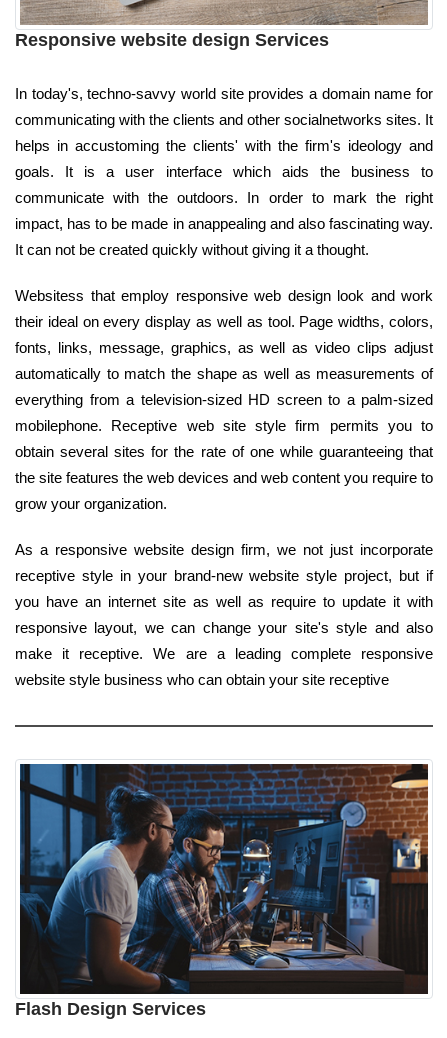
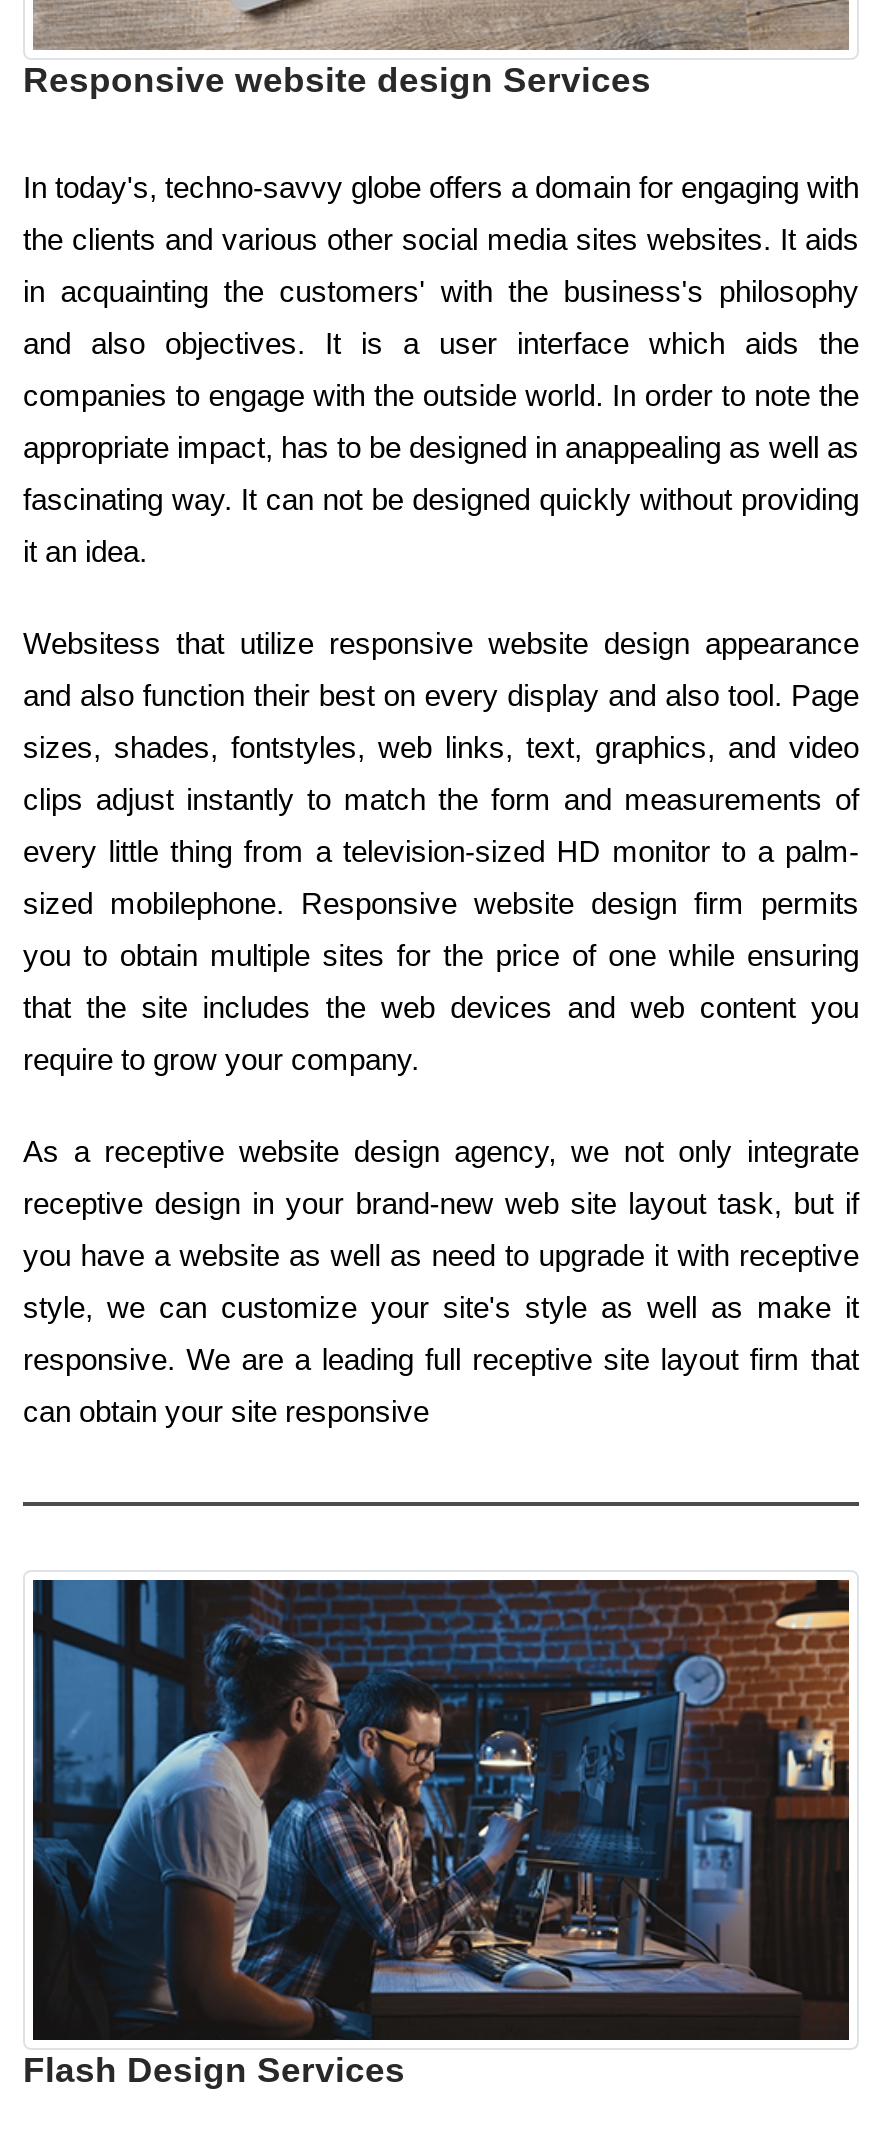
[15,85,433,688] In today's, techno-savvy world site provides a domain name for | communicating with the clients and other socialnetworks sites. It | helps in accustoming the clients' with the firm's ideology and | goals. It is a user interface which aids the business to | communicate with the outdoors. In order to mark the right | impact, has to be made in anappealing and also fascinating way. | It can not be created quickly without giving it a thought. | Websitess that employ responsive web design look and work | their ideal on every display as well as tool. Page widths, colors, | fonts, links, message, graphics, as well as video clips adjust | automatically to match the shape as well as measurements of | everything from a television-sized HD screen to a palm-sized | mobilephone. Receptive web site style firm permits you to | obtain several sites for the rate of one while guaranteeing that | the site features the web devices and web content you require to | grow your organization. | As a responsive website design firm, we not just incorporate | receptive style in your brand-new website style project, but if | you have an internet site as well as require to update it with | responsive layout, we can change your site's style and also | make it receptive. We are a leading complete responsive | website style business who can obtain your site receptive -> [23,170,859,1428] In today's, techno-savvy globe offers a domain for engaging with | the clients and various other social media sites websites. It aids | in acquainting the customers' with the business's philosophy | and also objectives. It is a user interface which aids the | companies to engage with the outside world. In order to note the | appropriate impact, has to be designed in anappealing as well as | fascinating way. It can not be designed quickly without providing | it an idea. | Websitess that utilize responsive website design appearance | and also function their best on every display and also tool. Page | sizes, shades, fontstyles, web links, text, graphics, and video | clips adjust instantly to match the form and measurements of | every little thing from a television-sized HD monitor to a palm- | sized mobilephone. Responsive website design firm permits | you to obtain multiple sites for the price of one while ensuring | that the site includes the web devices and web content you | require to grow your company. | As a receptive website design agency, we not only integrate | receptive design in your brand-new web site layout task, but if | you have a website as well as need to upgrade it with receptive | style, we can customize your site's style as well as make it | responsive. We are a leading full receptive site layout firm that | can obtain your site responsive

